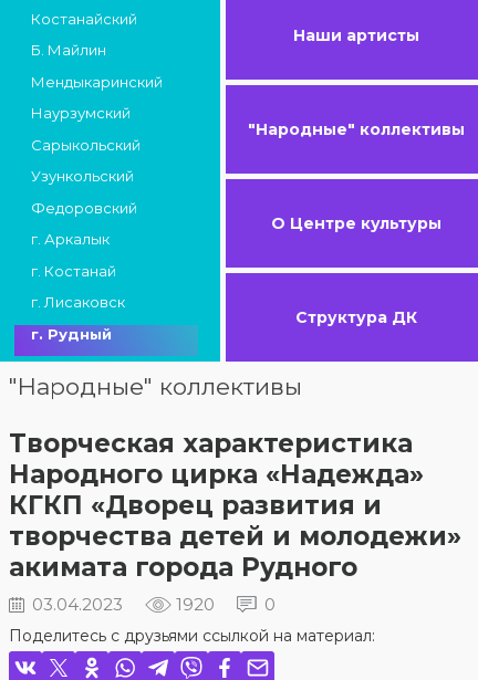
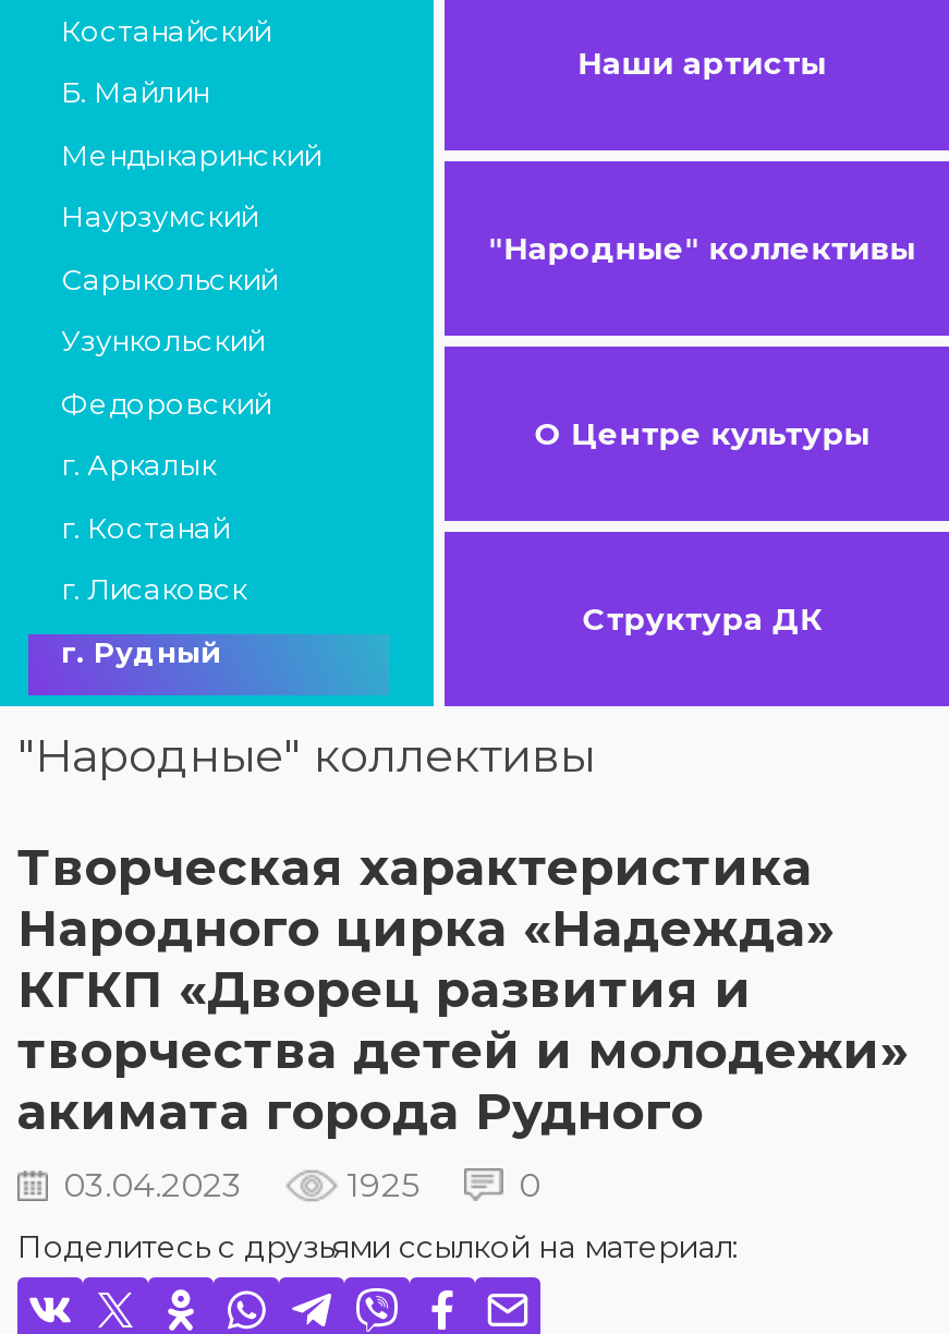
[176,594,215,615] 1920 -> [346,1164,421,1205] 1925

